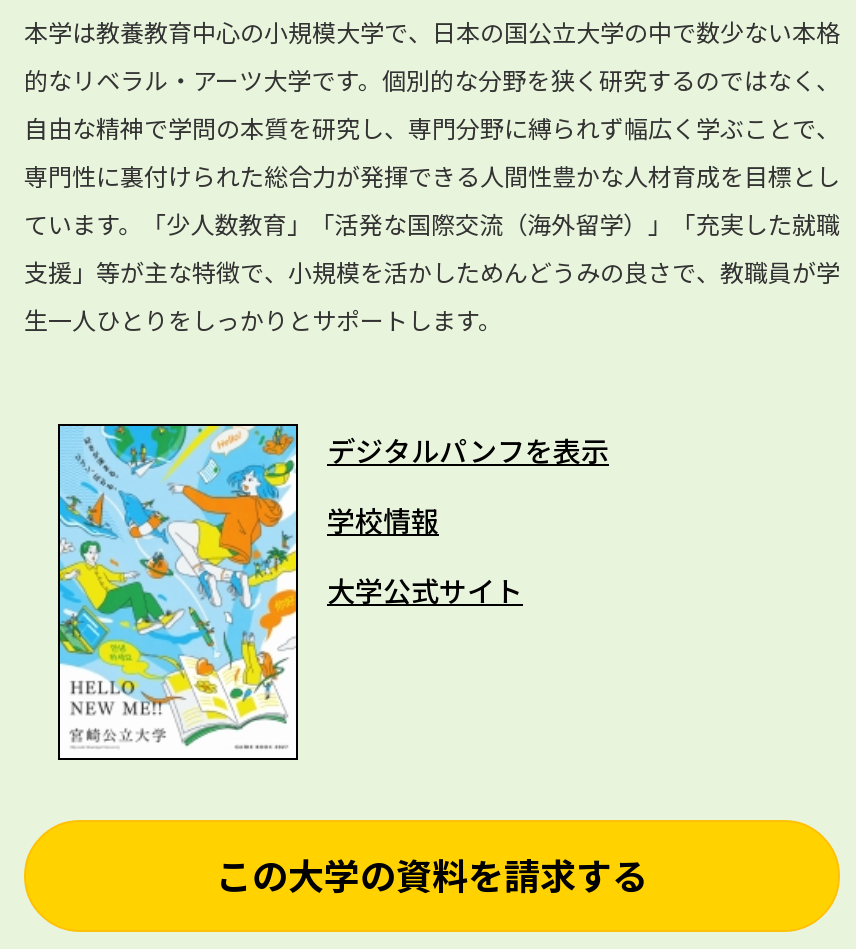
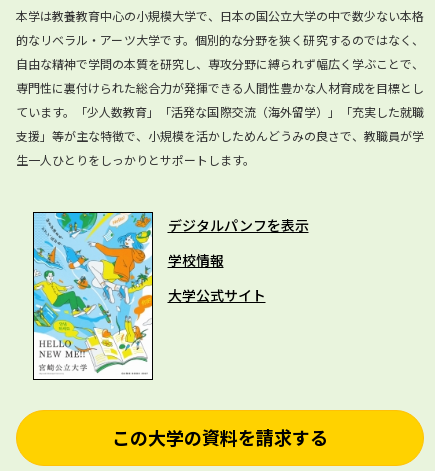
[24,110,840,144] 自由な精神で学問の本質を研究し、専門分野に縛られず幅広く学ぶことで、 -> [16,55,424,72] 自由な精神で学問の本質を研究し、専攻分野に縛られず幅広く学ぶことで、

